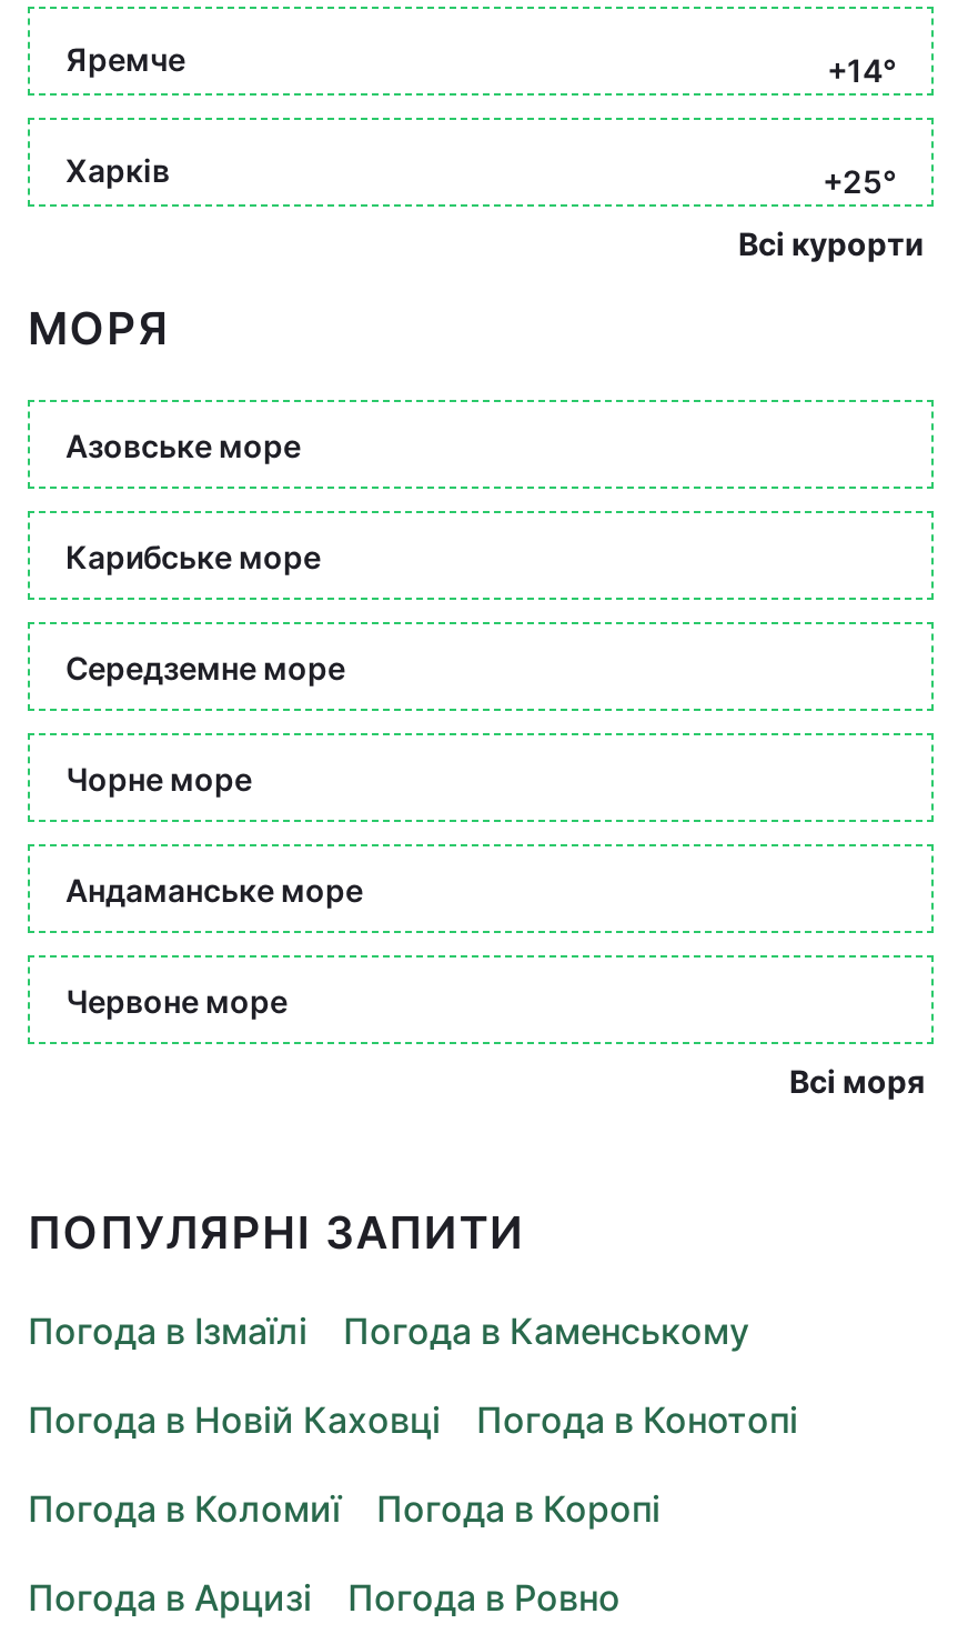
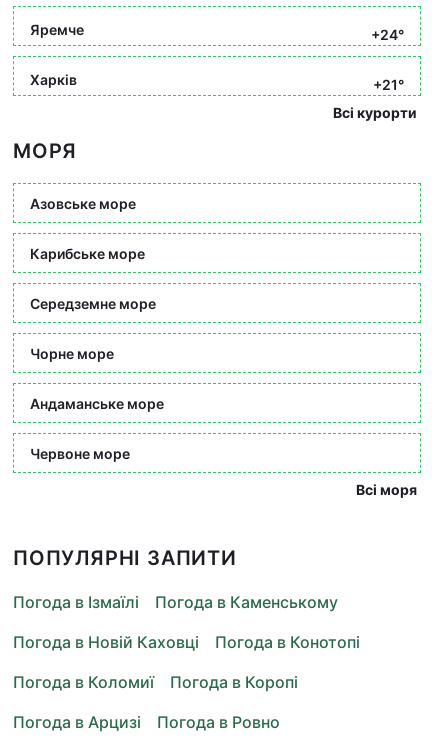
[827,51,896,89] +14° -> [371,26,404,43] +24°
[823,162,896,200] +25° -> [373,76,404,93] +21°

